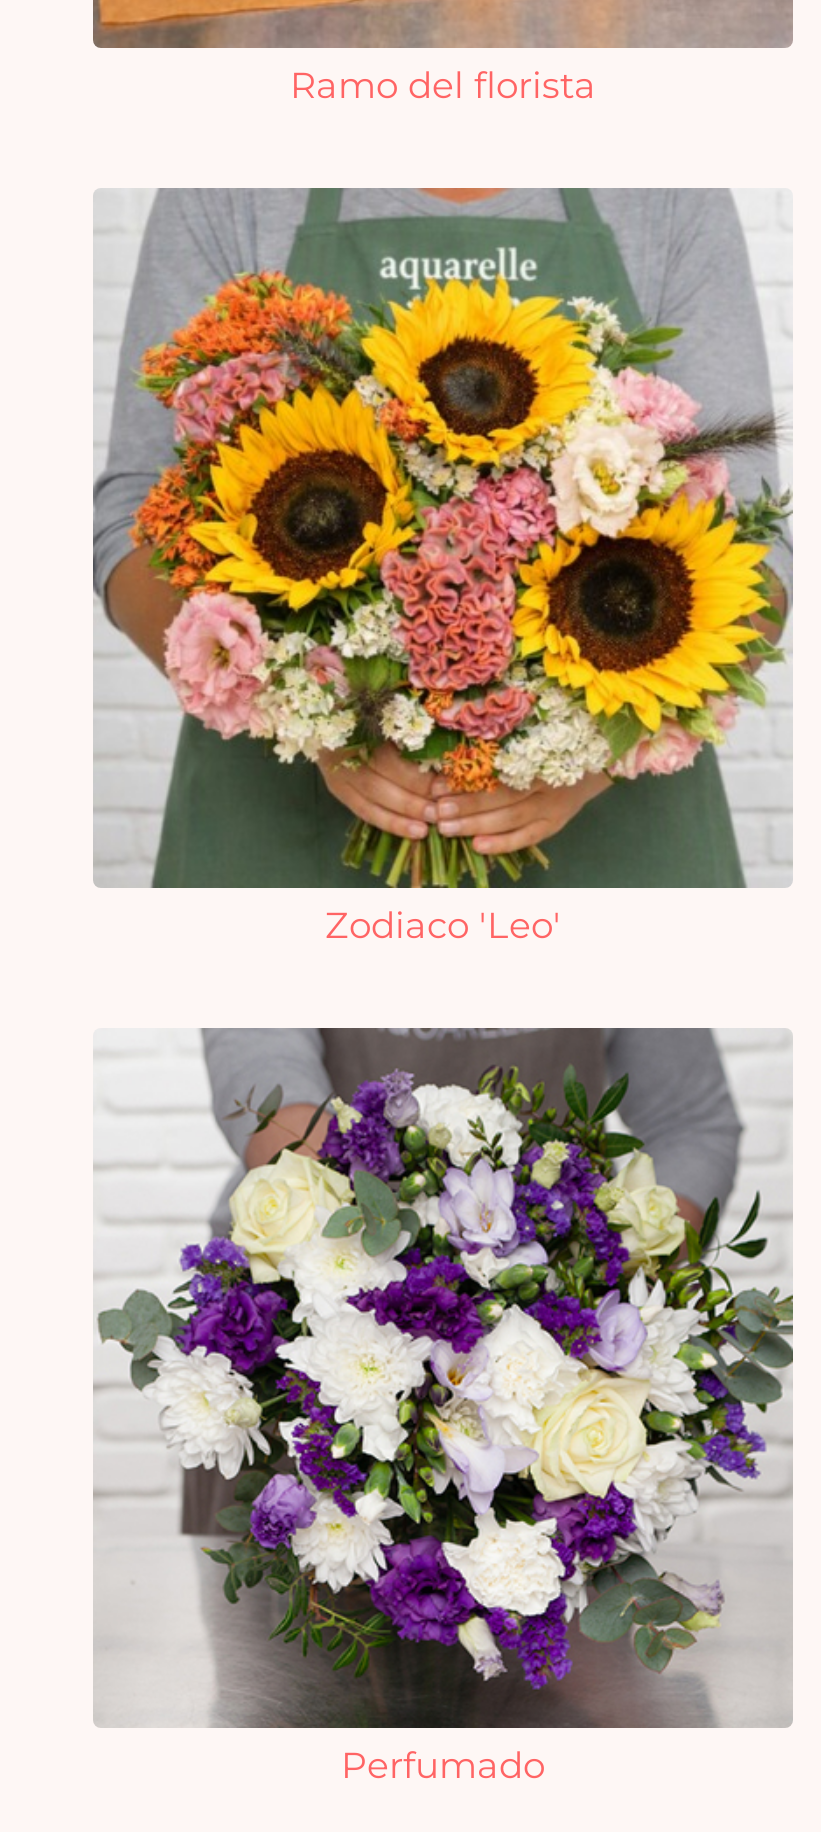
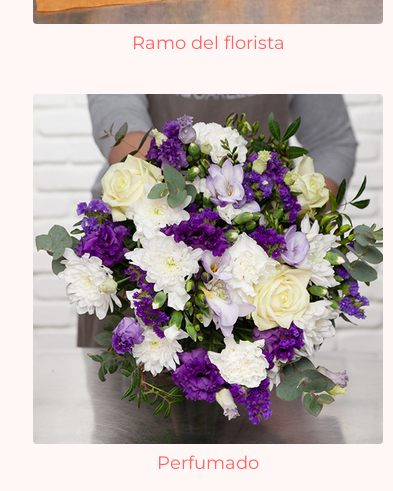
[93,186,791,948] [image] | Zodiaco 'Leo' -> none

